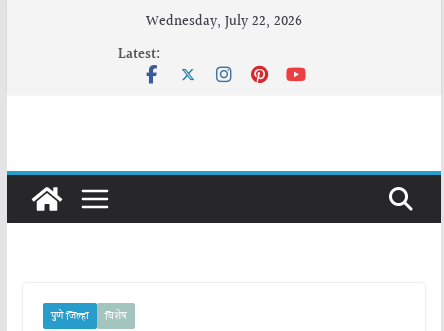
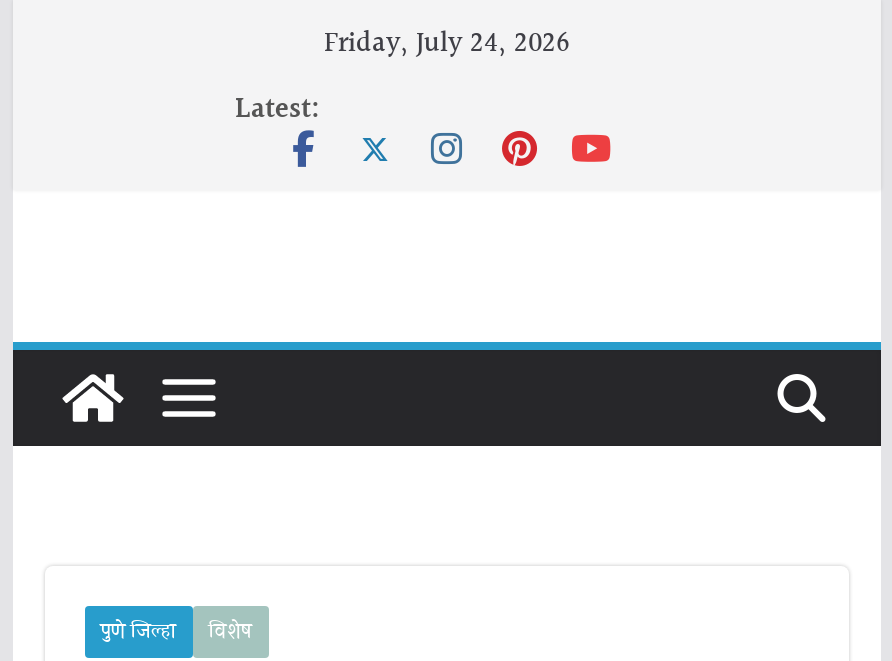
[146,11,302,33] Wednesday, July 22, 2026 -> [324,22,570,66] Friday, July 24, 2026

